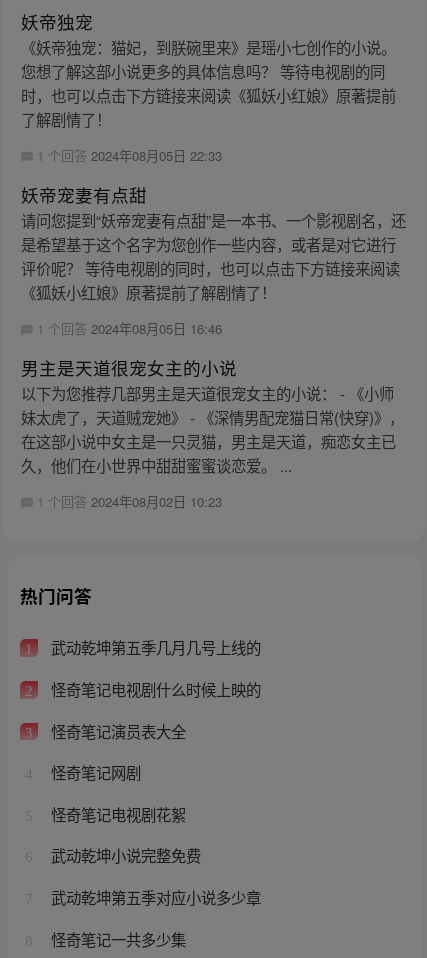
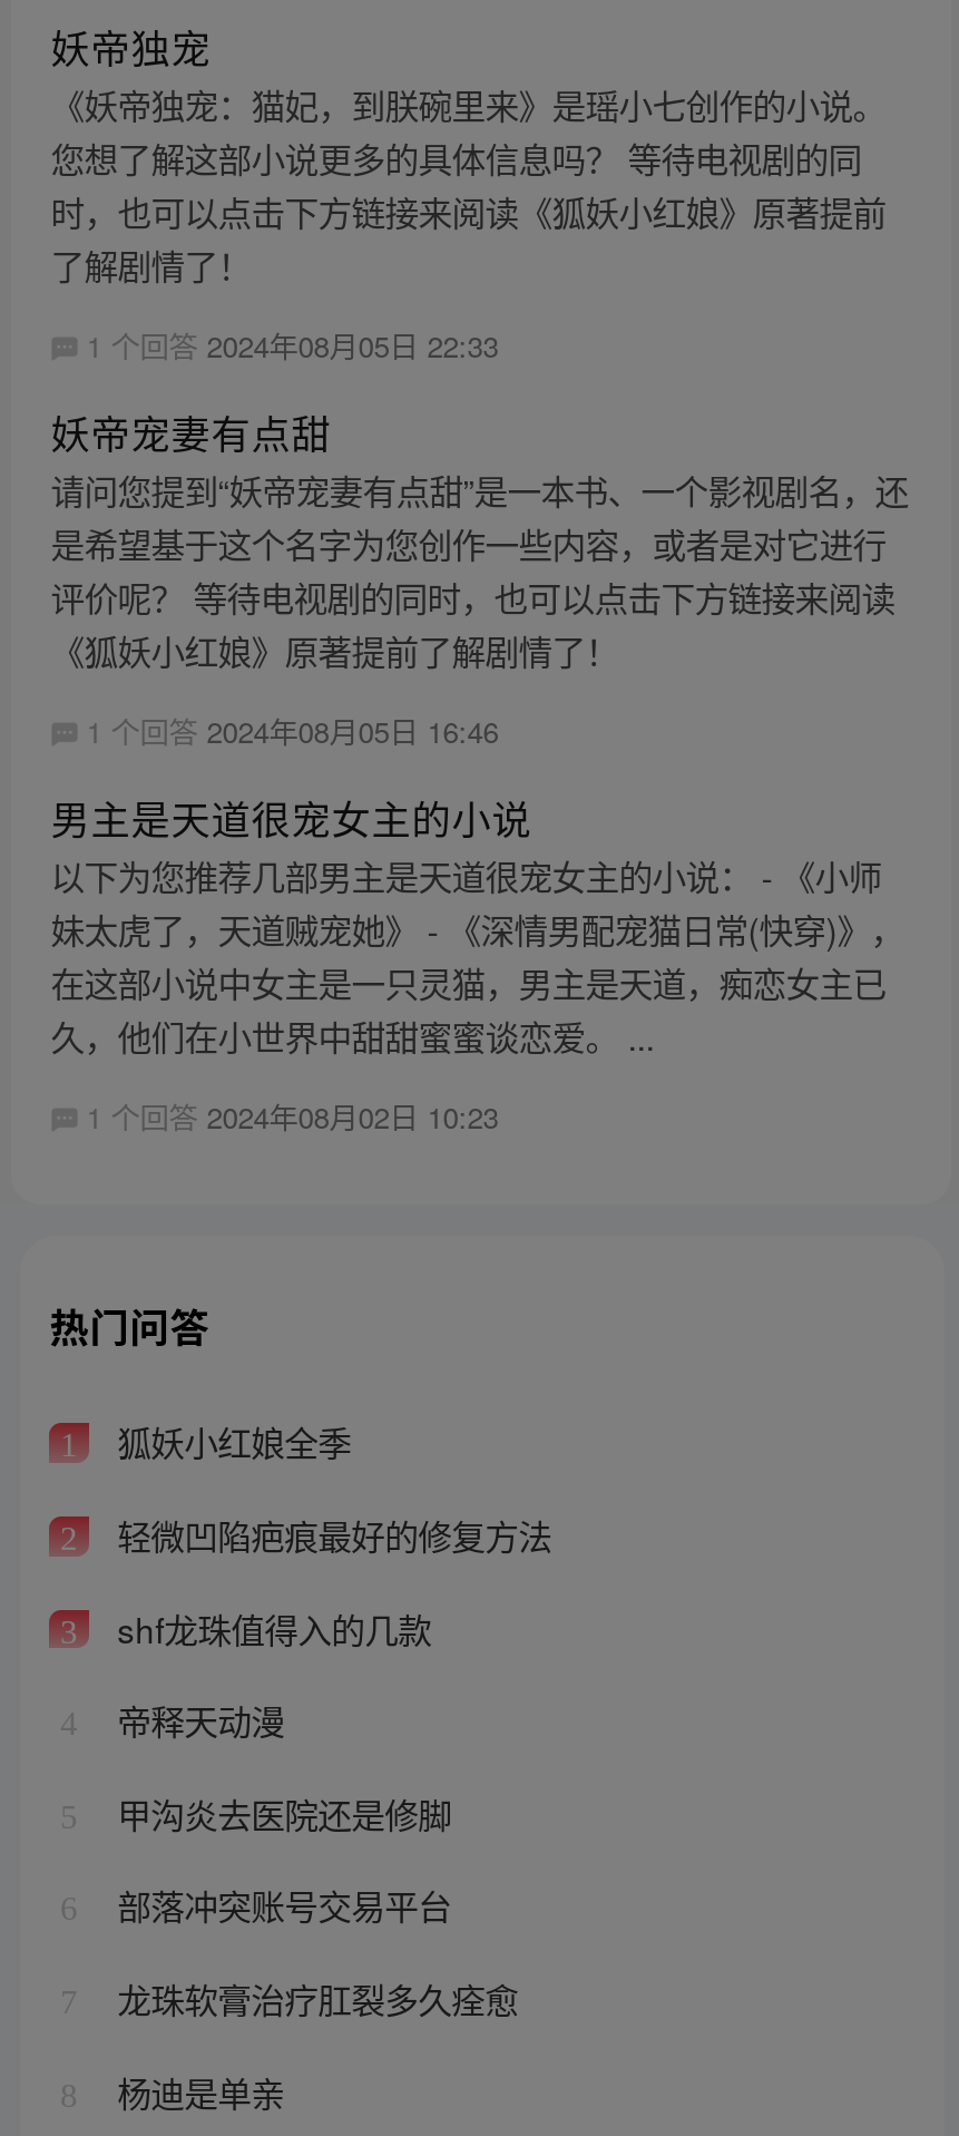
[47,636,261,658] 武动乾坤第五季几月几号上线的 -> [108,1417,351,1466] 狐妖小红娘全季
[47,678,261,700] 怪奇笔记电视剧什么时候上映的 -> [108,1510,552,1559] 轻微凹陷疤痕最好的修复方法
[47,720,186,742] 怪奇笔记演员表大全 -> [108,1603,431,1652] shf龙珠值得入的几款
[47,761,141,783] 怪奇笔记网剧 -> [108,1695,284,1744] 帝释天动漫
[47,803,186,825] 怪奇笔记电视剧花絮 -> [108,1788,451,1837] 甲沟炎去医院还是修脚
[47,844,201,866] 武动乾坤小说完整免费 -> [108,1881,451,1930] 部落冲突账号交易平台
[47,886,261,908] 武动乾坤第五季对应小说多少章 -> [108,1973,518,2022] 龙珠软膏治疗肛裂多久痊愈
[47,928,186,950] 怪奇笔记一共多少集 -> [108,2066,284,2115] 杨迪是单亲

